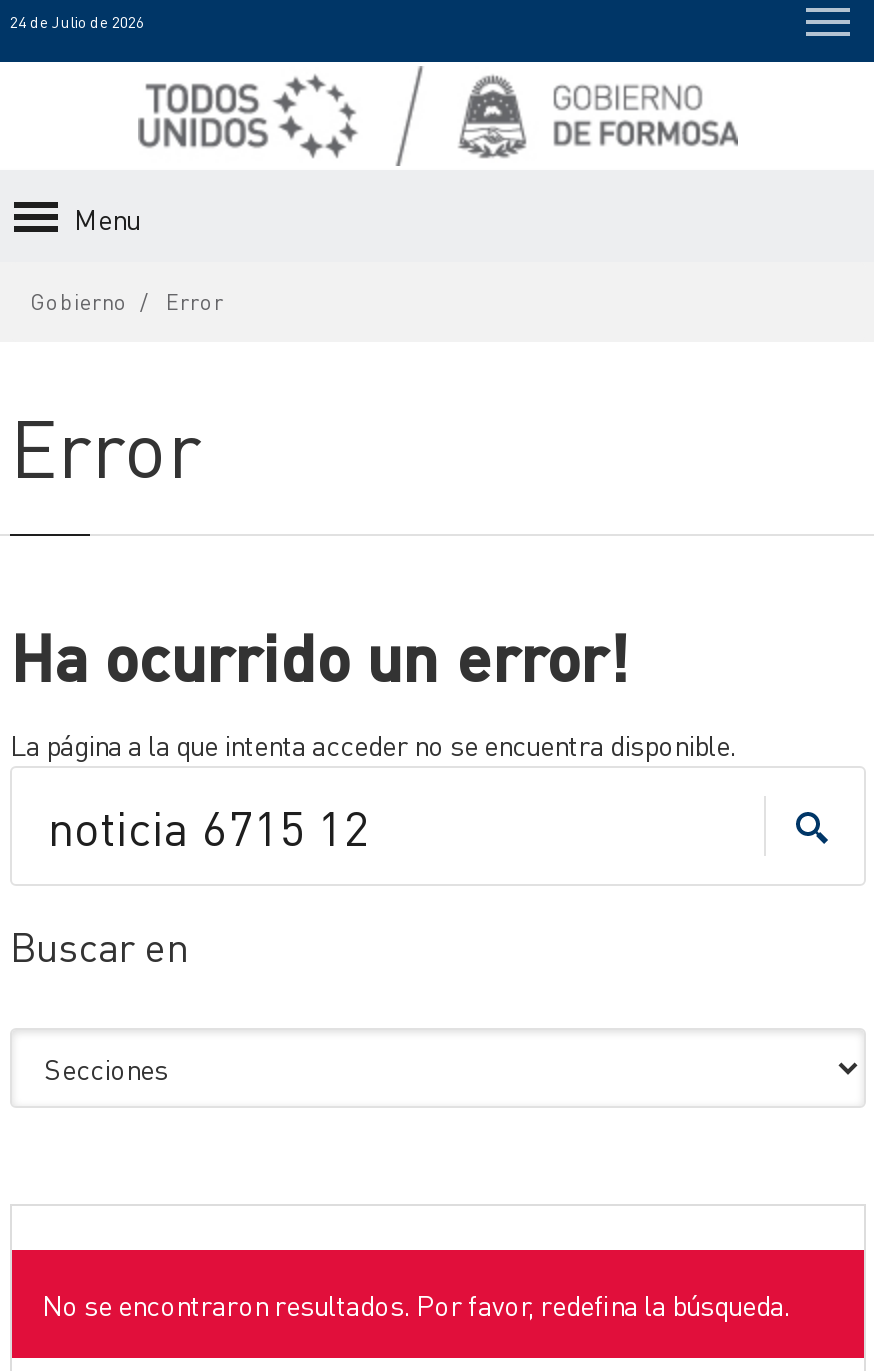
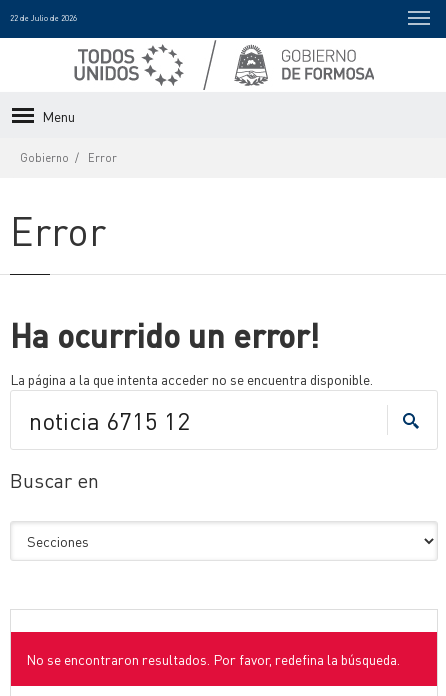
[10,12,144,32] 24 de Julio de 2026 -> [10,13,77,23] 22 de Julio de 2026

